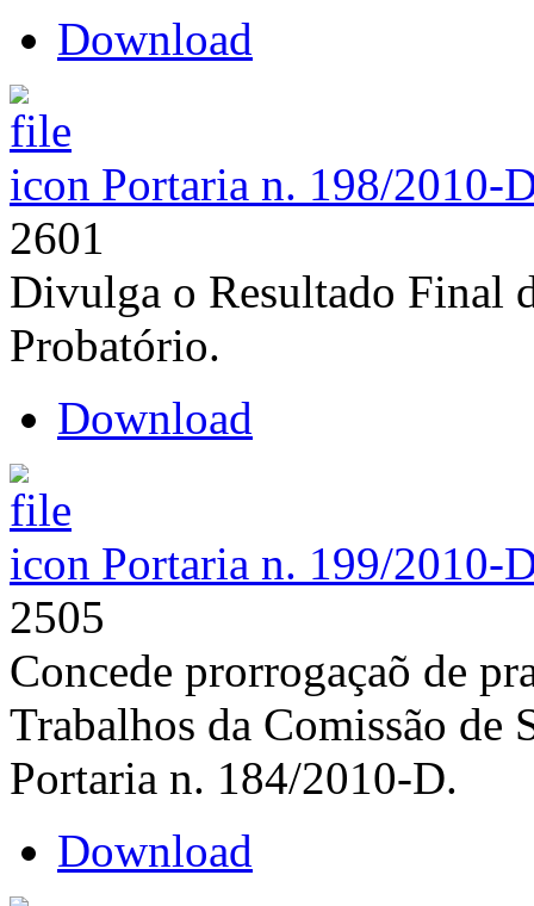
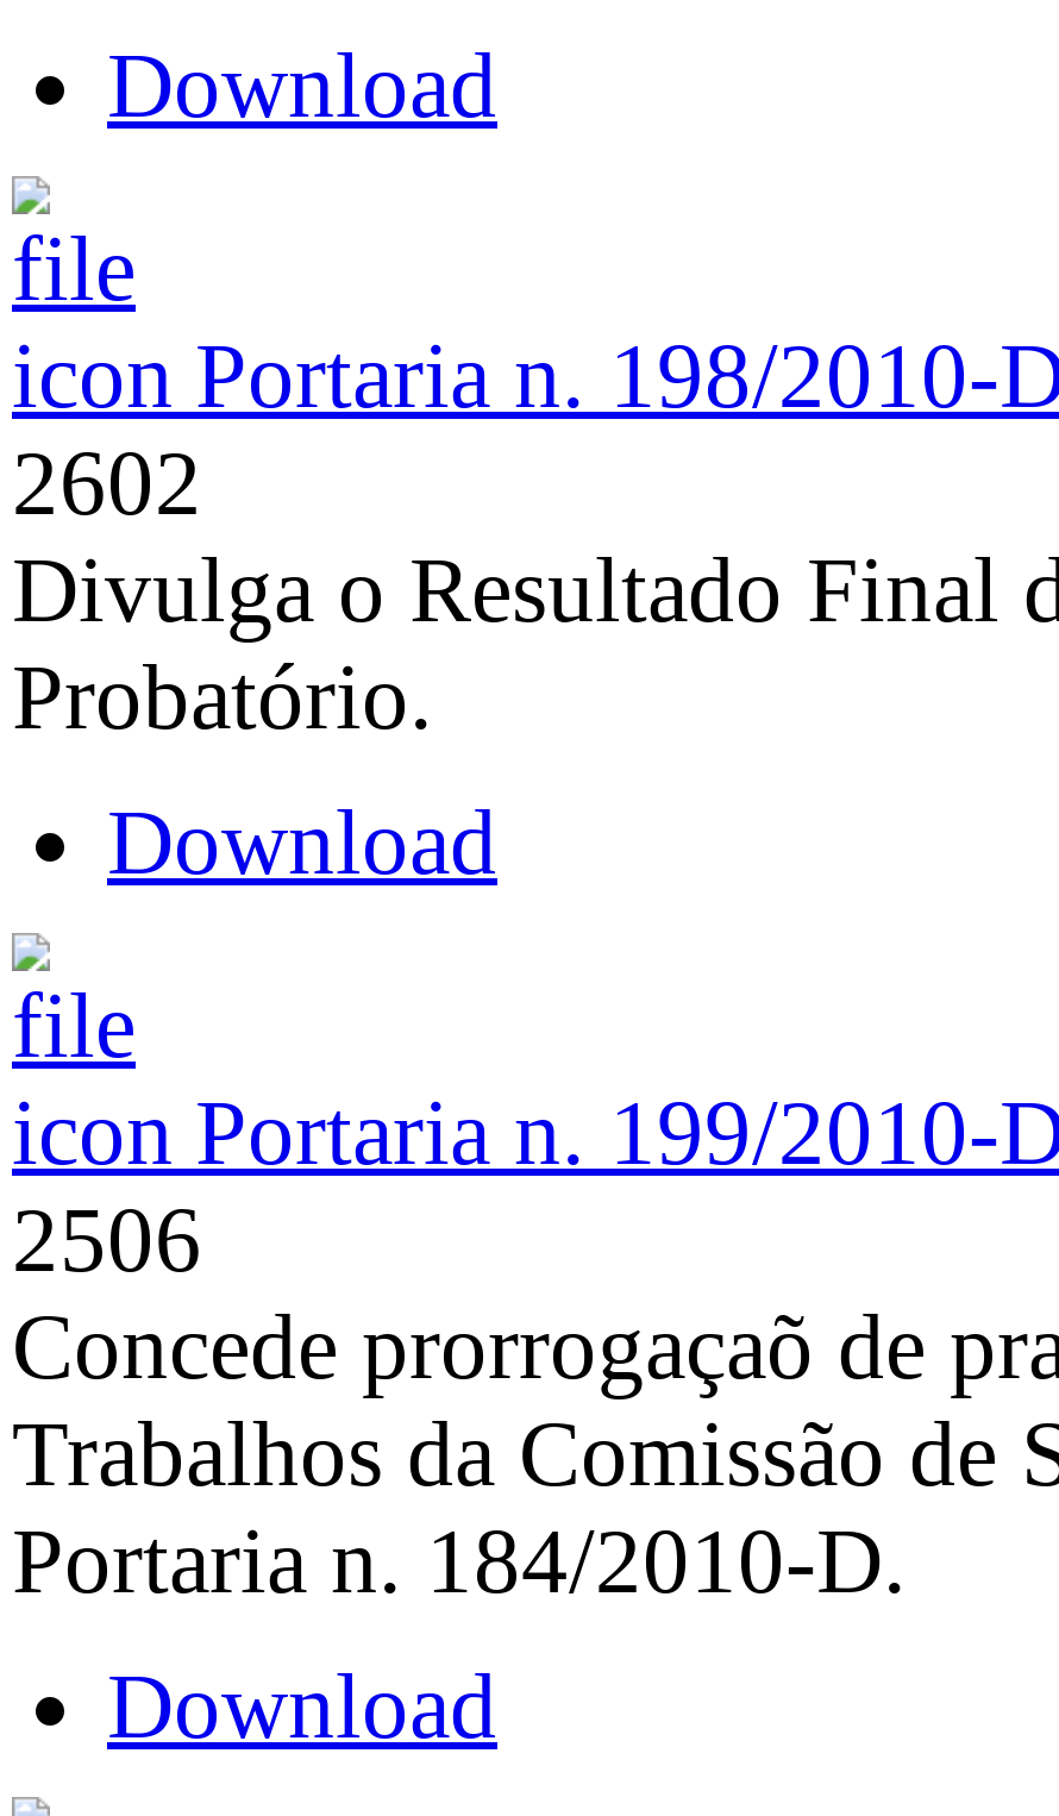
[10,212,105,264] 2601 -> [12,431,202,534] 2602
[10,592,105,643] 2505 -> [12,1188,202,1290] 2506

